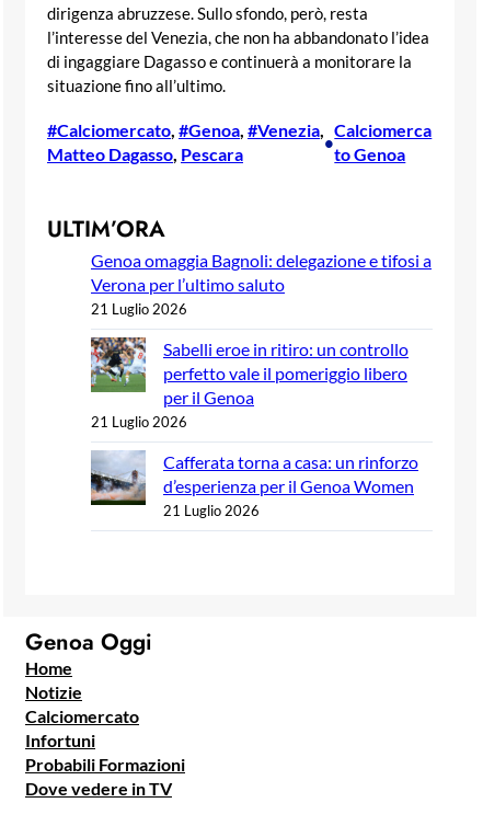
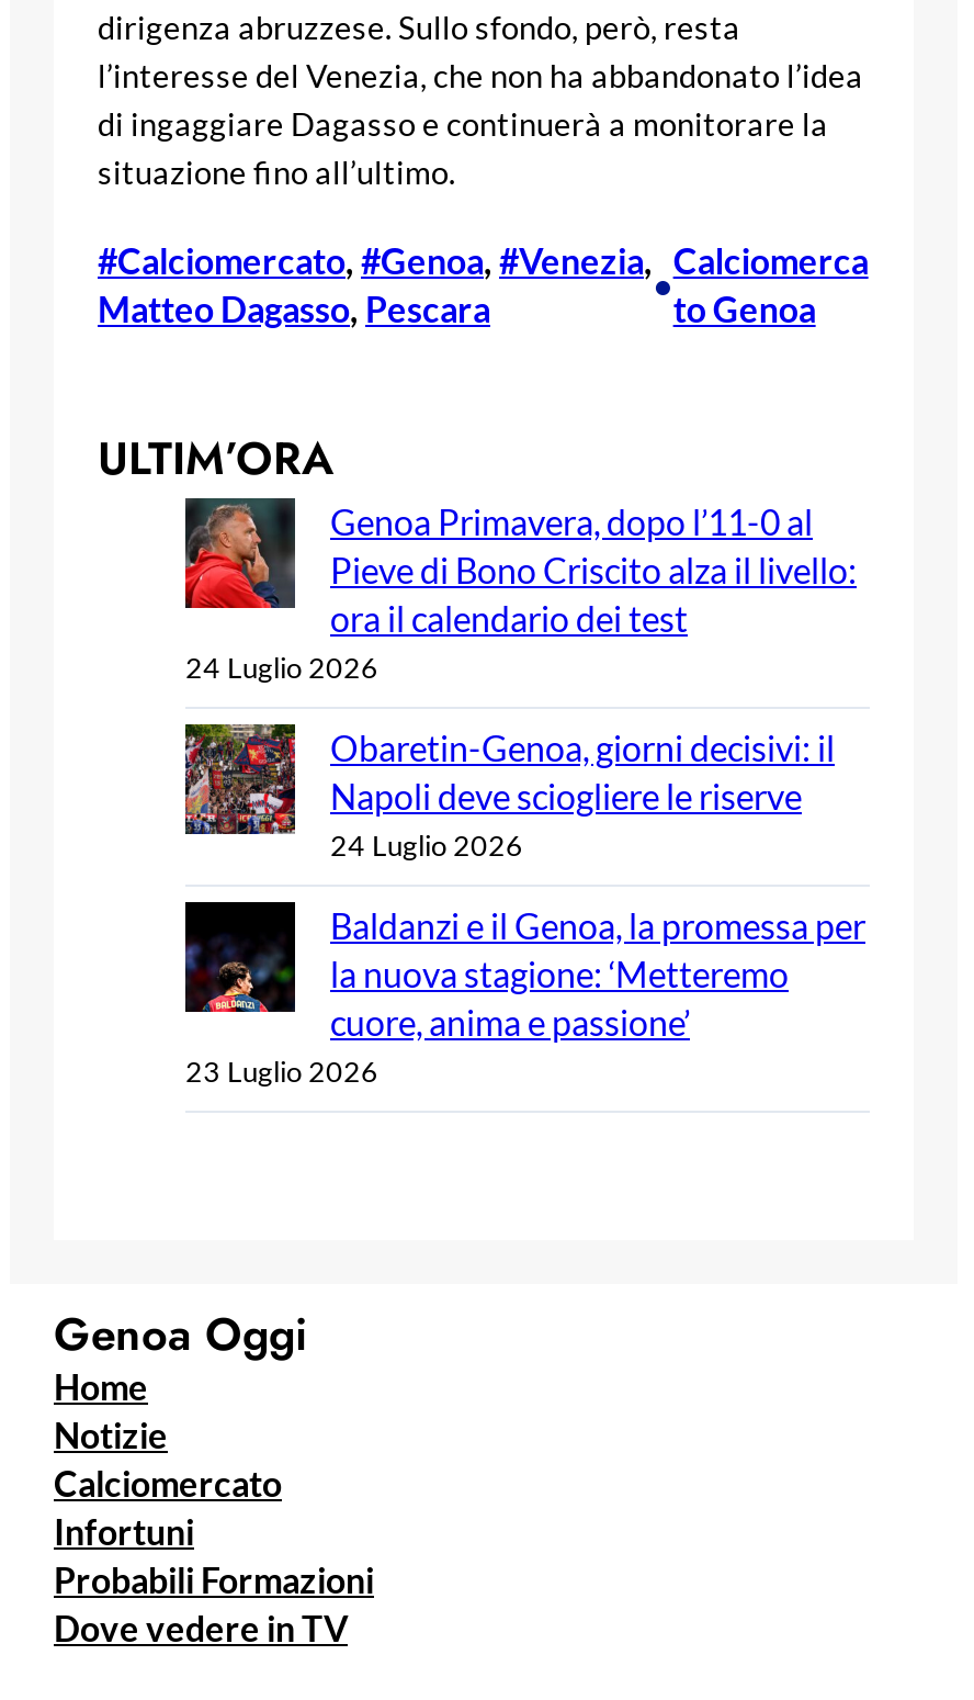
[91,250,432,318] Genoa omaggia Bagnoli: delegazione e tifosi a | Verona per l’ultimo saluto | 21 Luglio 2026 -> [185,501,857,685] Genoa Primavera, dopo l’11-0 al | Pieve di Bono Criscito alza il livello: | ora il calendario dei test | 24 Luglio 2026
[90,339,409,431] [image] | Sabelli eroe in ritiro: un controllo | perfetto vale il pomeriggio libero | per il Genoa | 21 Luglio 2026 -> [185,722,835,863] [image] | Obaretin-Genoa, giorni decisivi: il | Napoli deve sciogliere le riserve | 24 Luglio 2026
[90,450,418,519] [image] | Cafferata torna a casa: un rinforzo | d’esperienza per il Genoa Women | 21 Luglio 2026 -> [183,905,865,1089] [image] | Baldanzi e il Genoa, la promessa per | la nuova stagione: ‘Metteremo | cuore, anima e passione’ | 23 Luglio 2026

